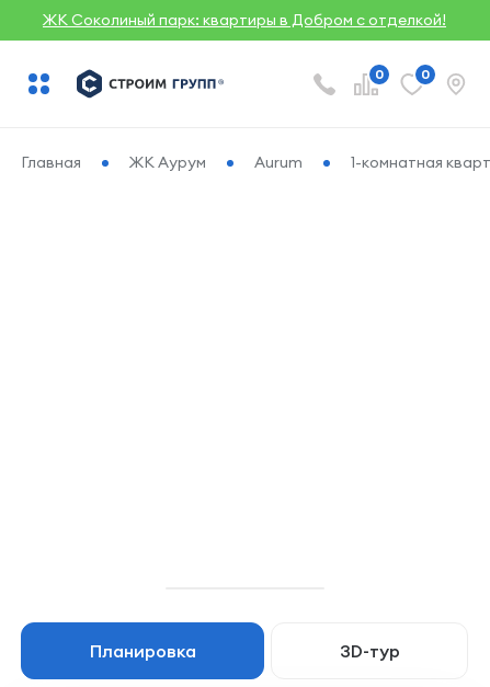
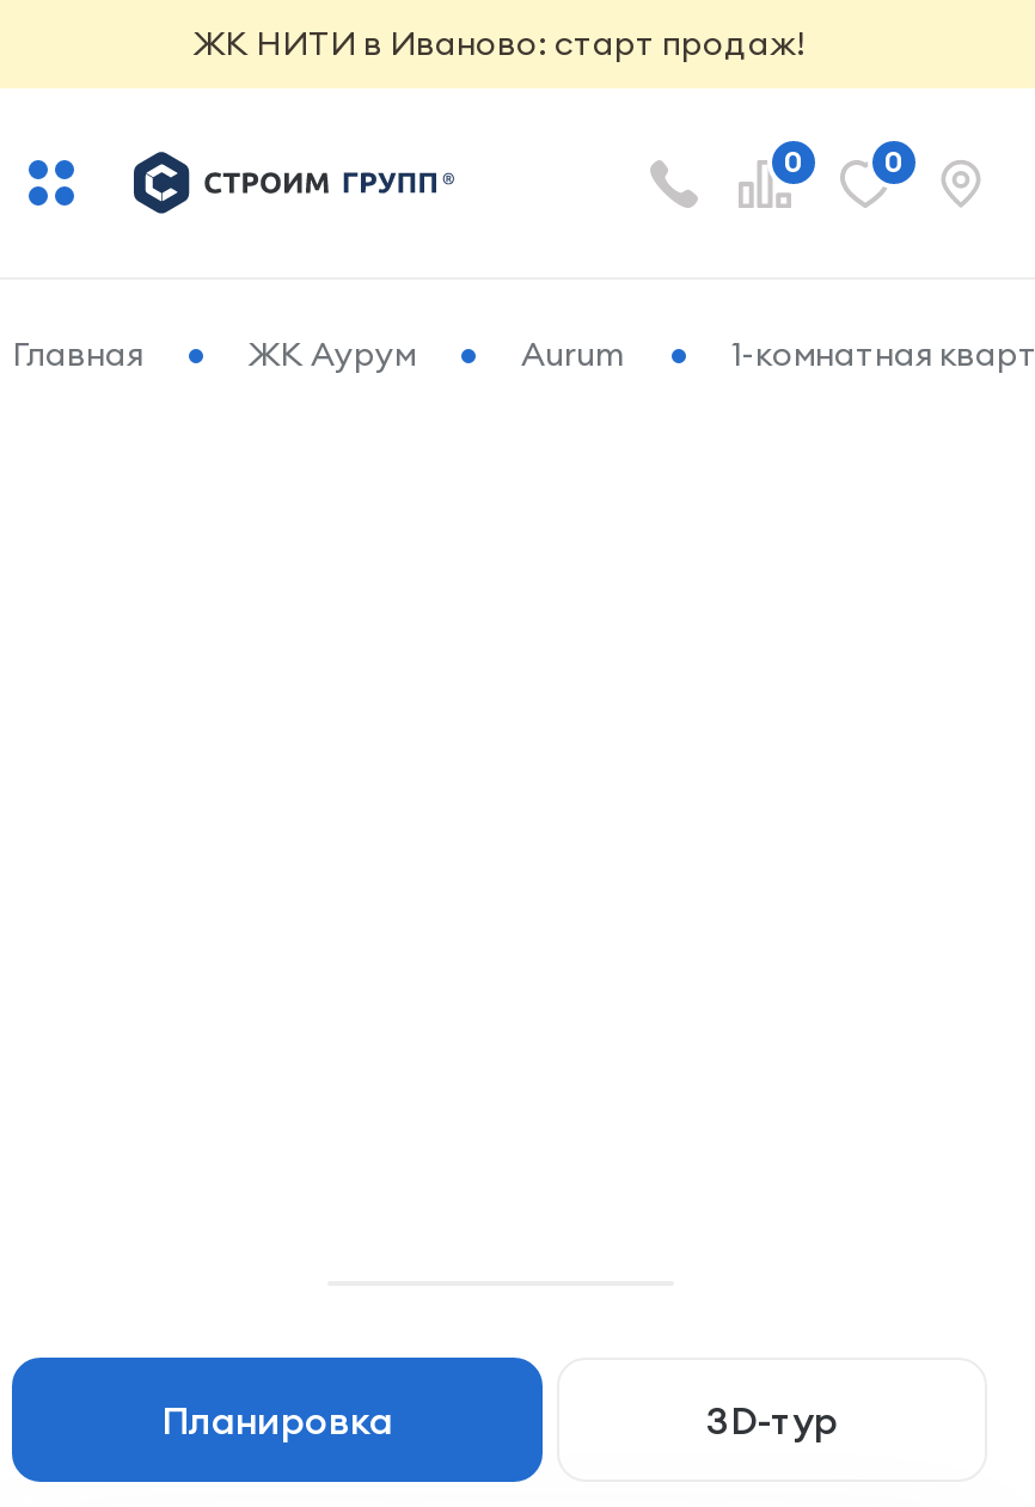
[43,10,446,30] ЖК Соколиный парк: квартиры в Добром с отделкой! -> [194,22,806,65] ЖК НИТИ в Иваново: старт продаж!

